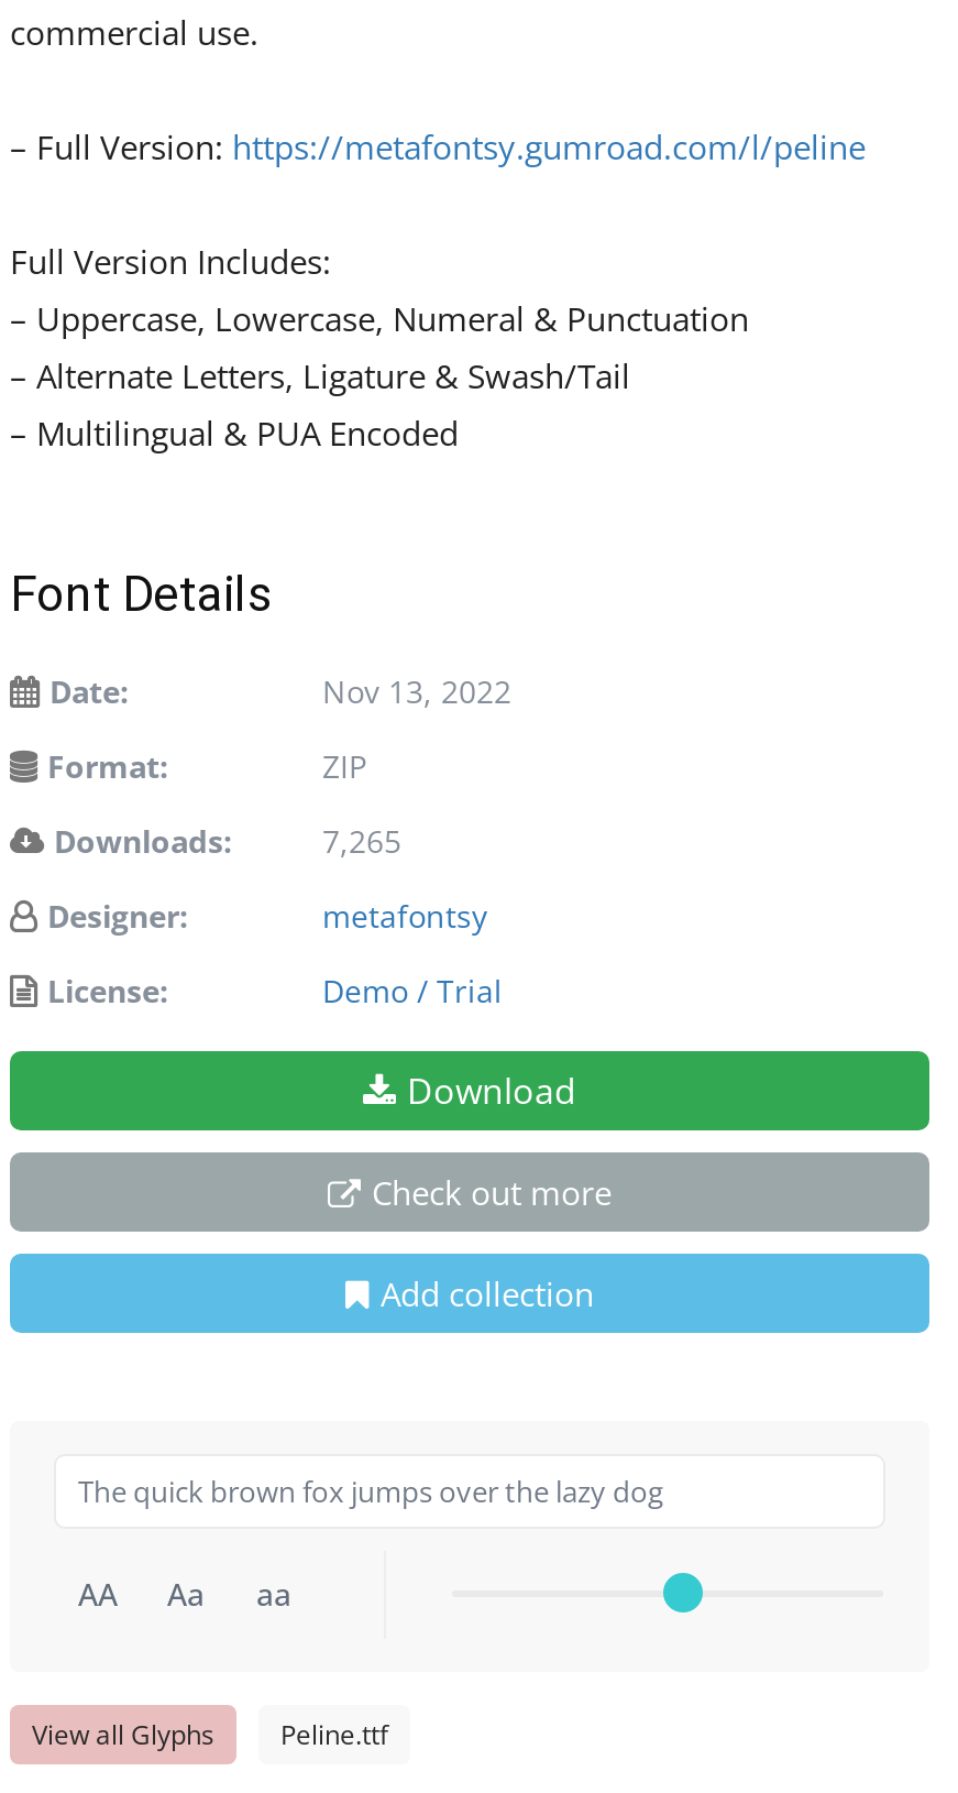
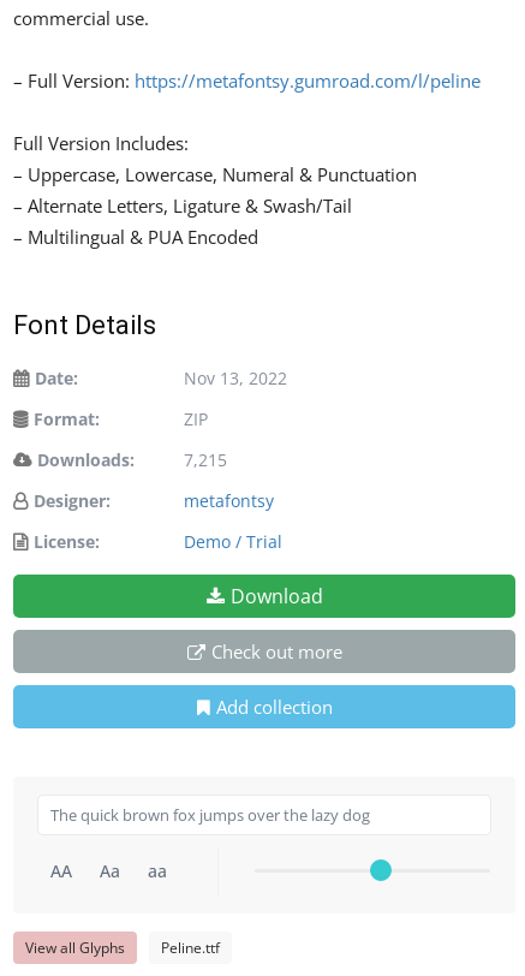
[322,820,401,861] 7,265 -> [184,448,227,471] 7,215

